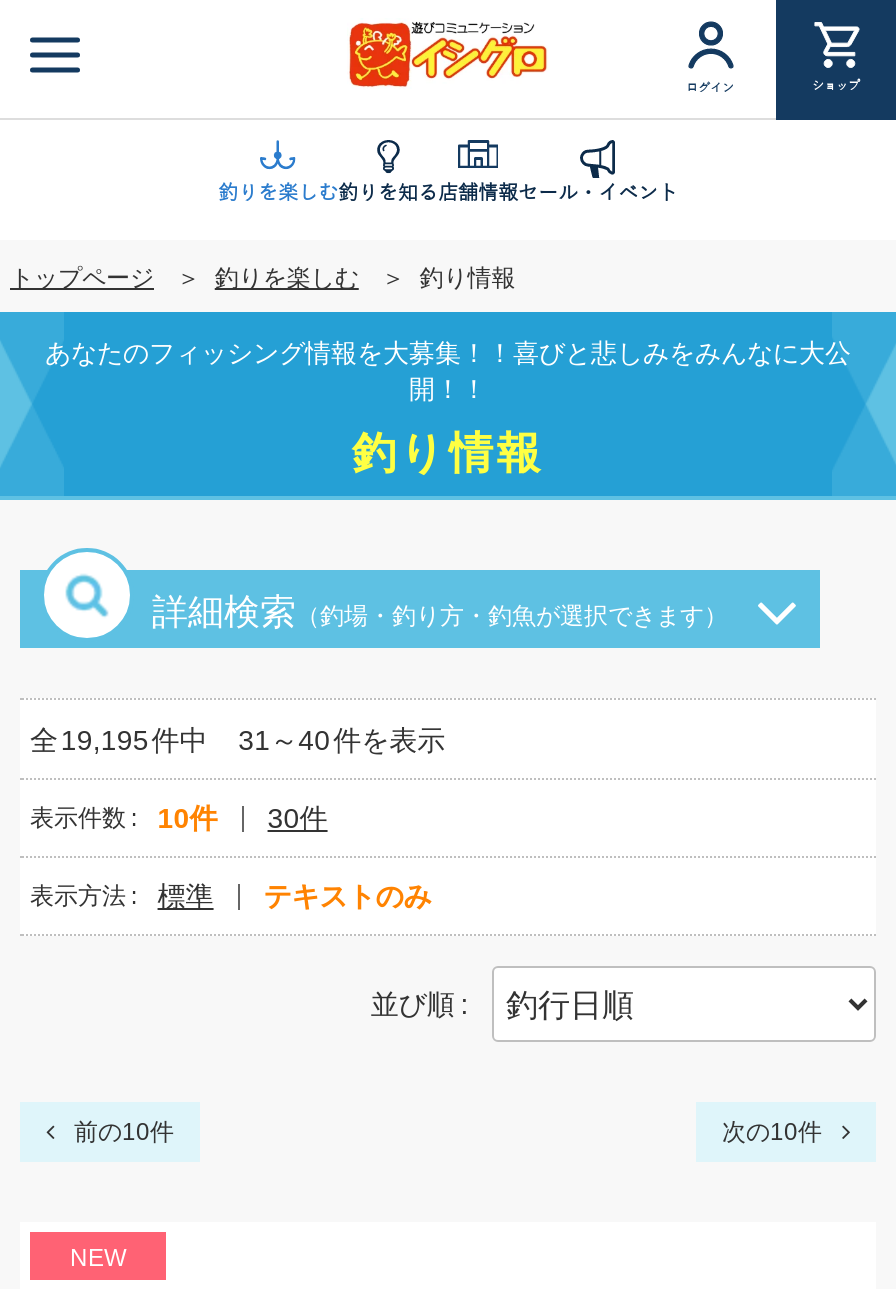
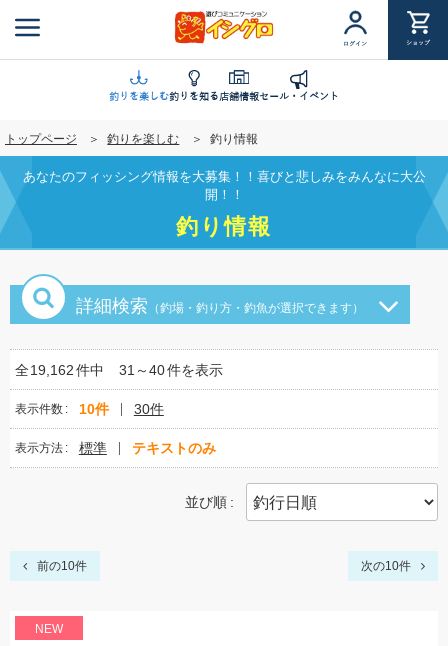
[30,724,445,756] 全 19,195 件中 31～40 件を表示 -> [15,362,223,378] 全 19,162 件中 31～40 件を表示

